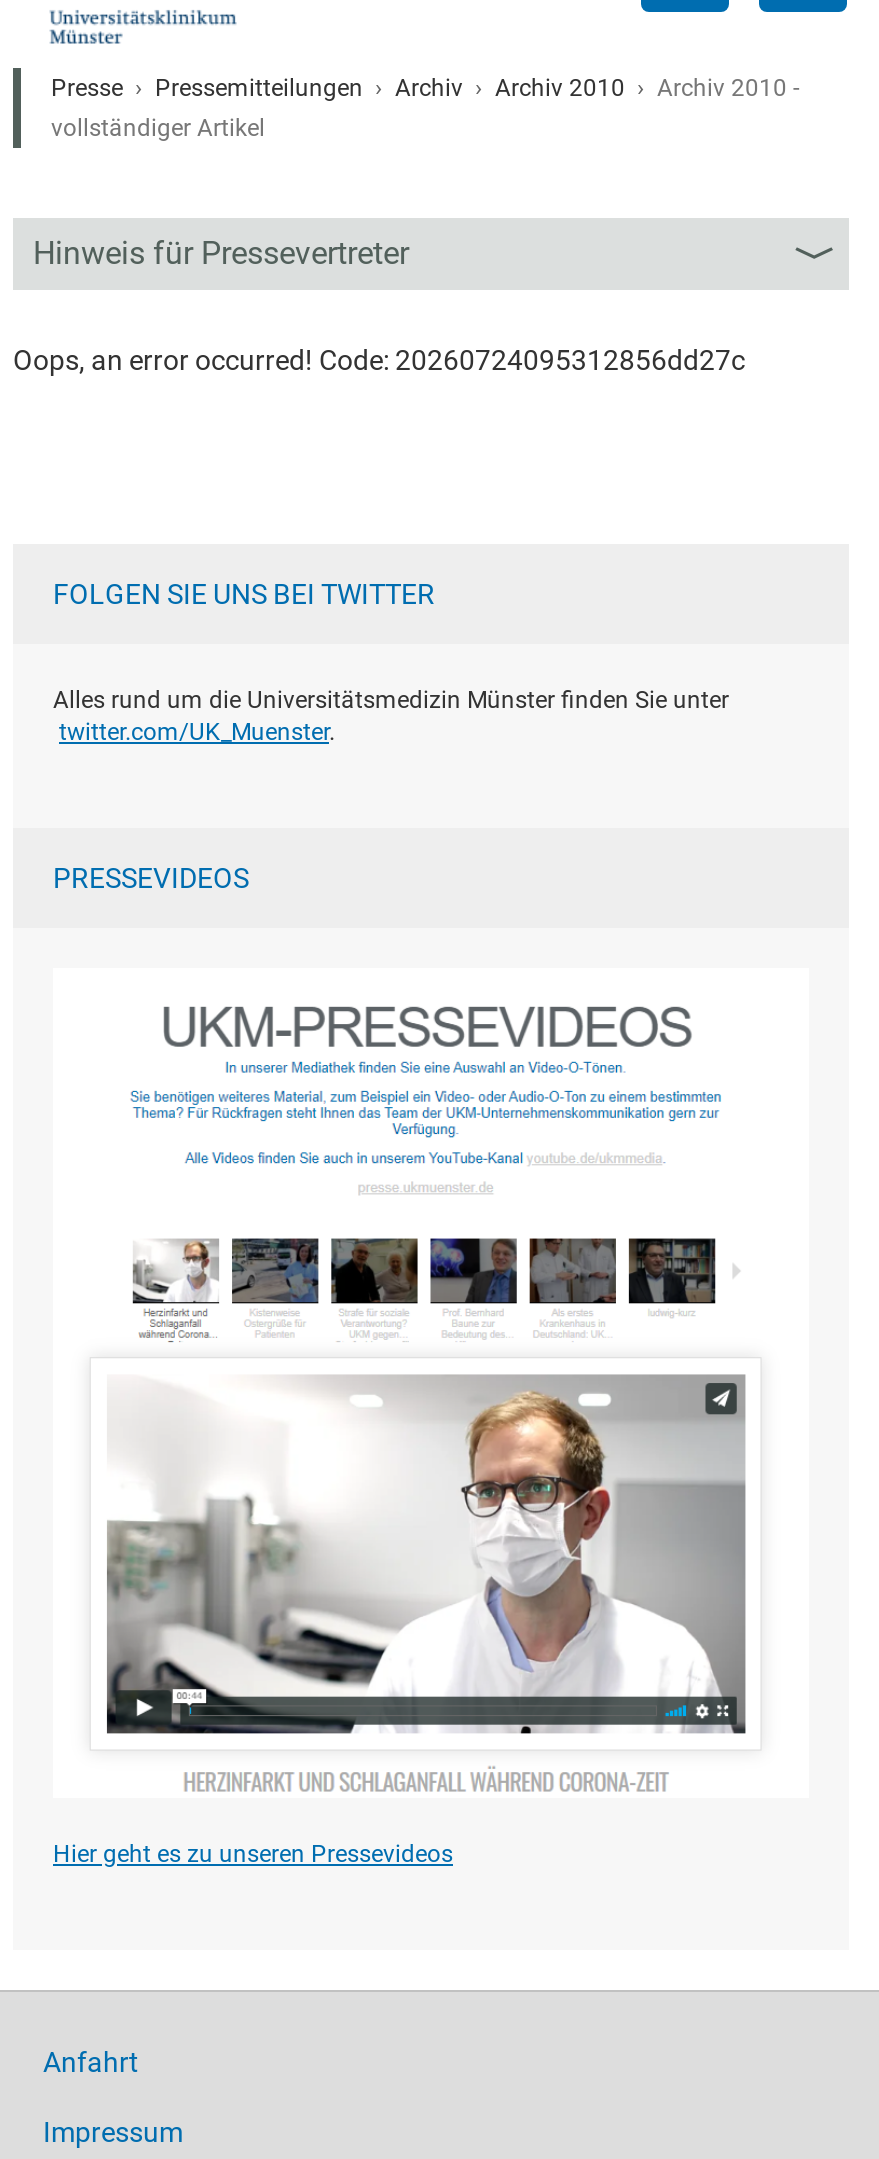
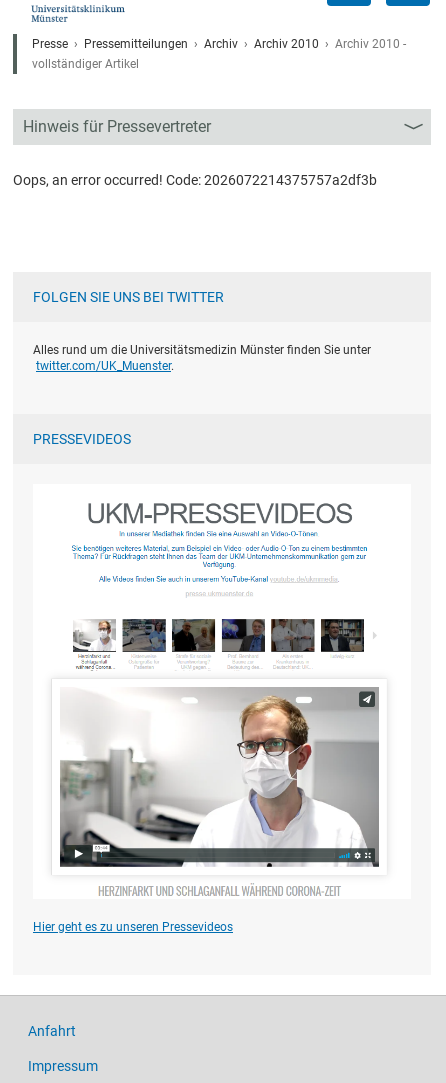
[13,344,745,376] Oops, an error occurred! Code: 20260724095312856dd27c -> [13,172,377,188] Oops, an error occurred! Code: 2026072214375757a2df3b

